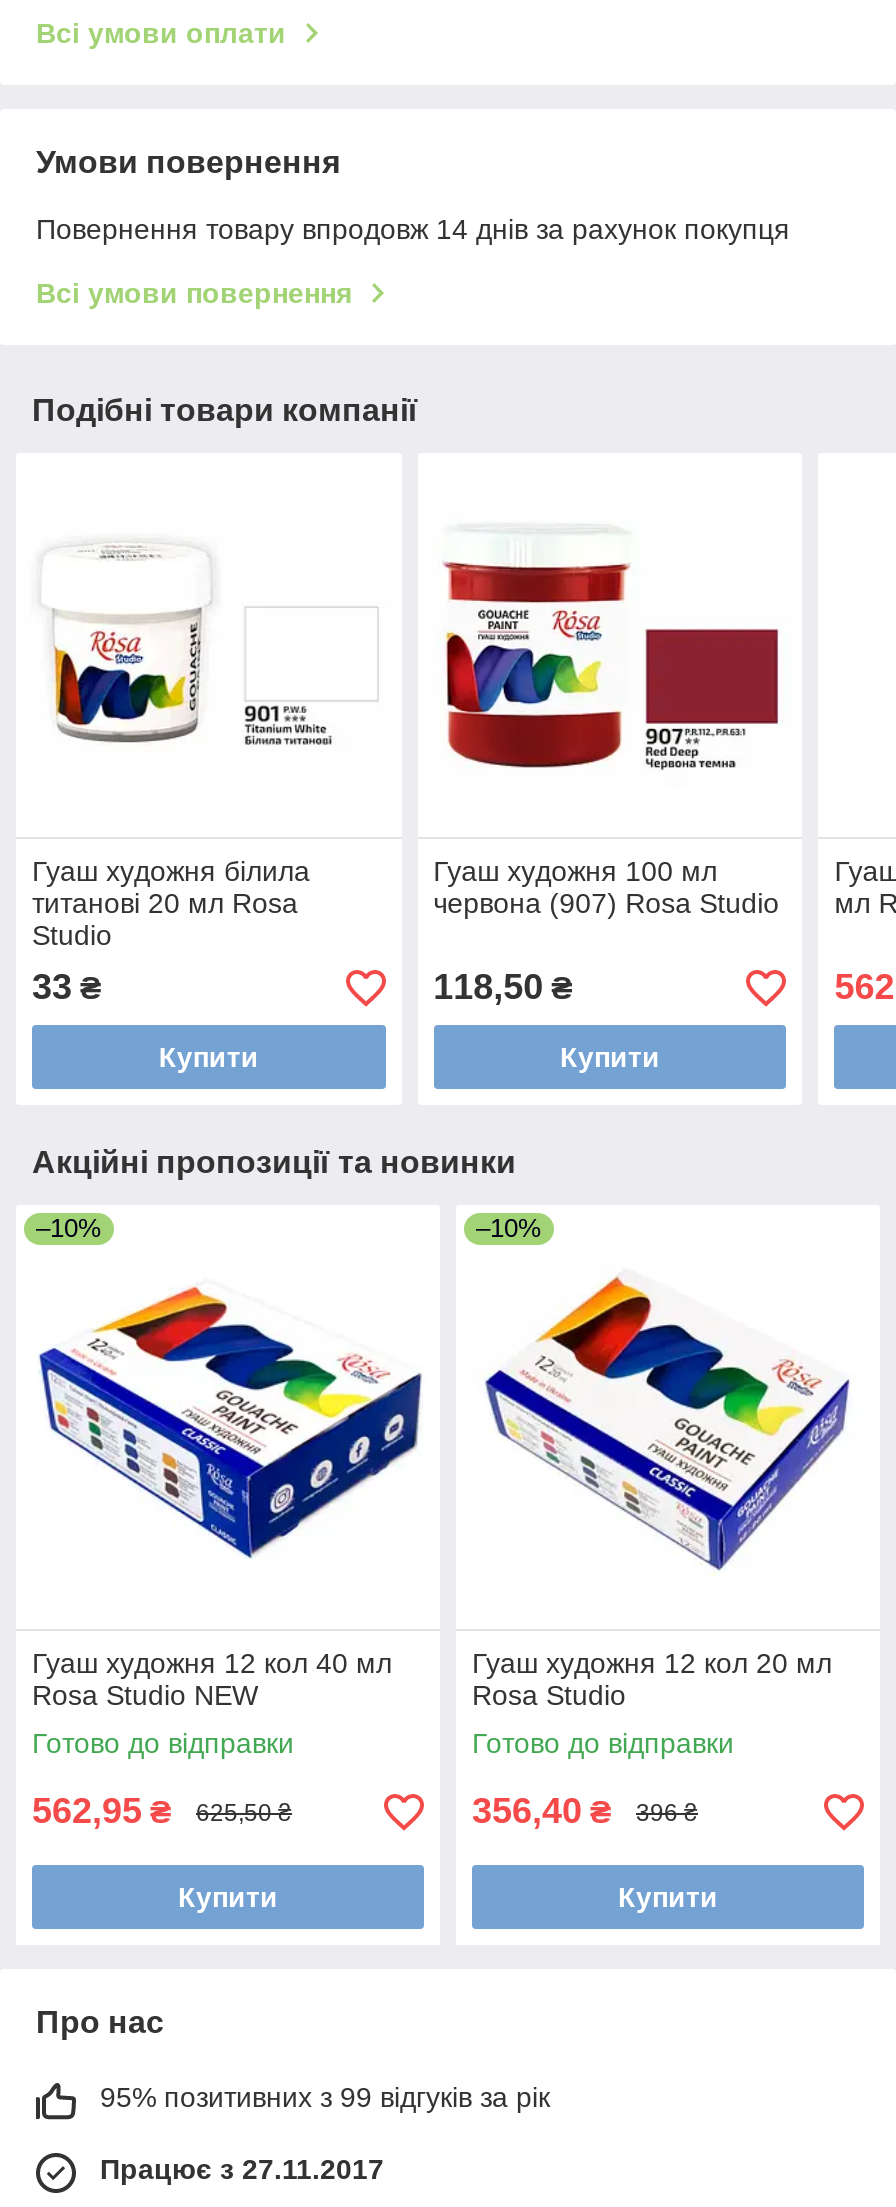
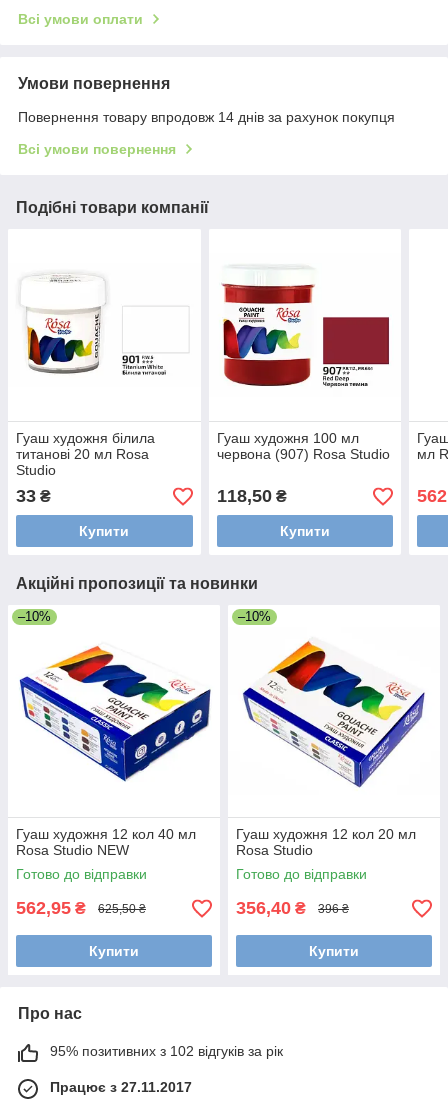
[100,2082,550,2114] 95% позитивних з 99 відгуків за рік -> [50,1043,283,1059] 95% позитивних з 102 відгуків за рік

